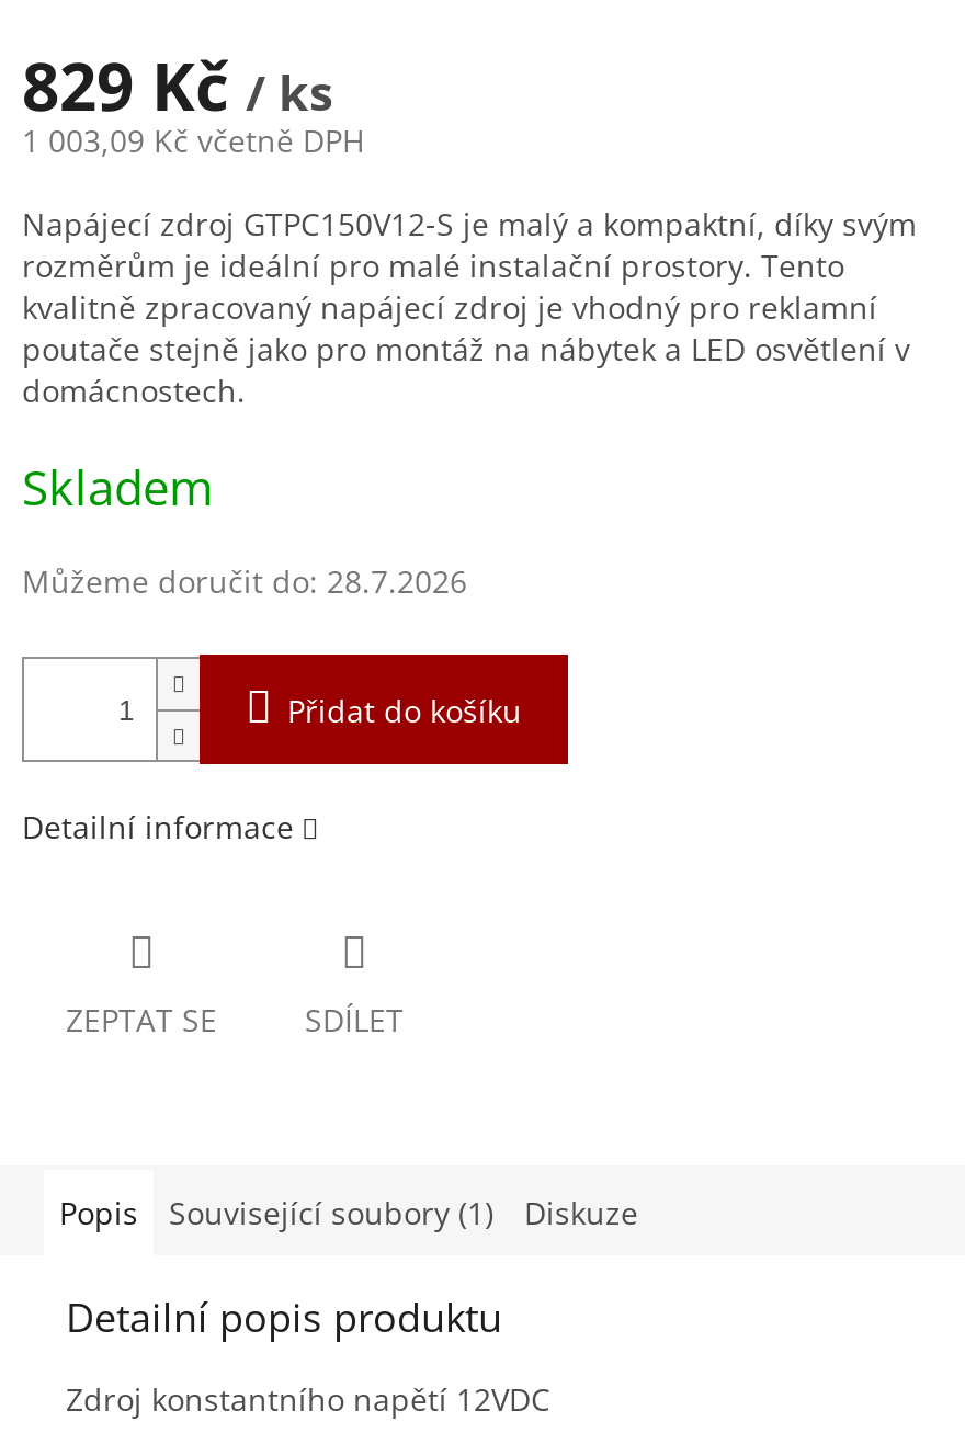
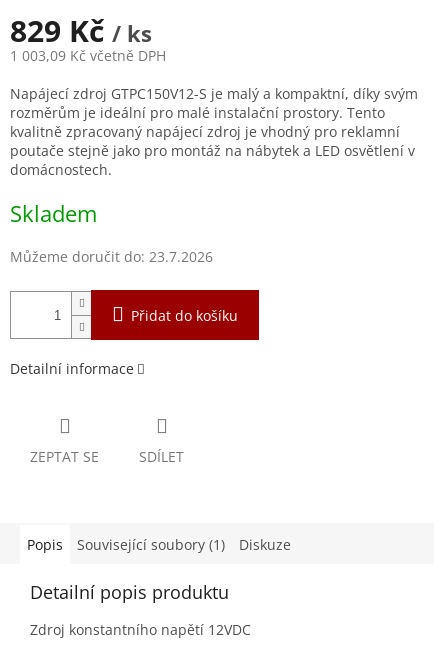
[22,561,467,603] Můžeme doručit do: 28.7.2026 -> [10,247,213,266] Můžeme doručit do: 23.7.2026

